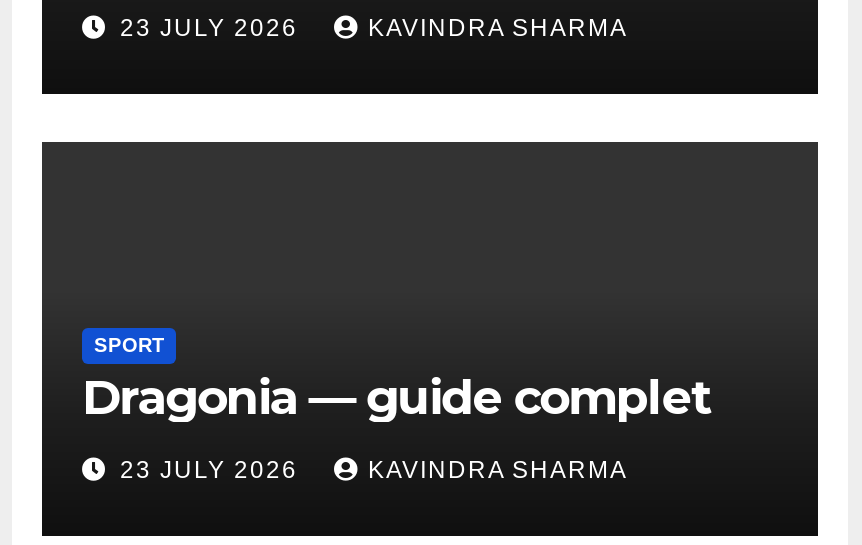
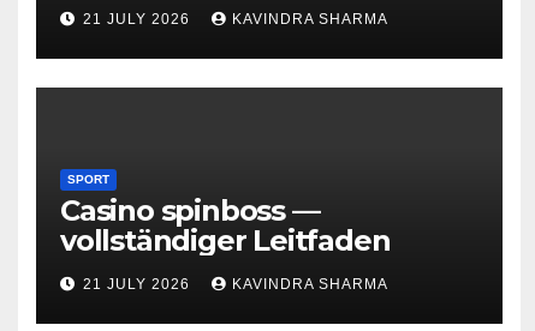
[120,14,306,42] 23 JULY 2026 -> [83,11,195,27] 21 JULY 2026
moved [94,334,164,356] -> [67,172,109,186]: SPORT
[82,368,710,426] Dragonia — guide complet -> [60,193,390,258] Casino spinboss — | vollständiger Leitfaden
[120,456,306,484] 23 JULY 2026 -> [83,276,195,292] 21 JULY 2026

